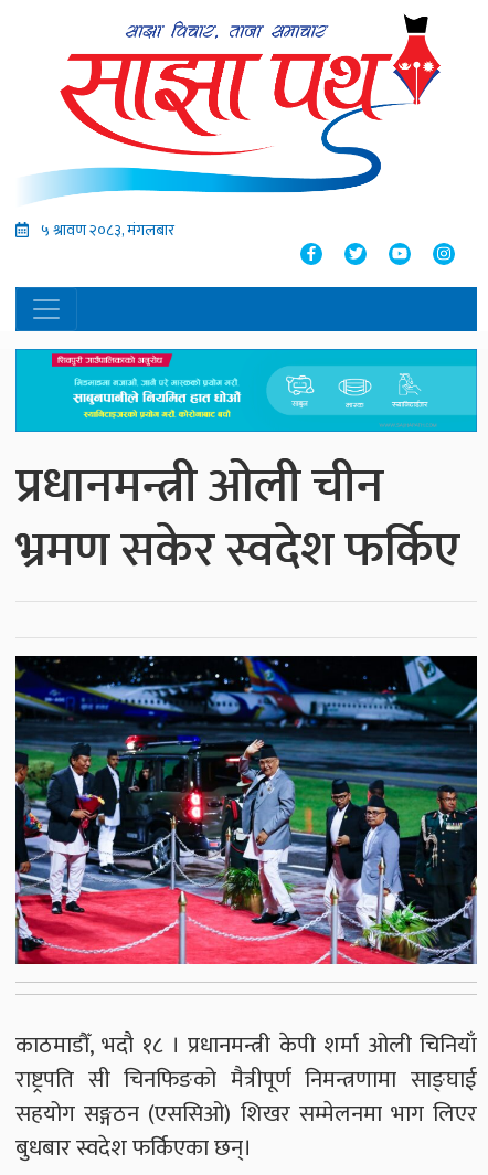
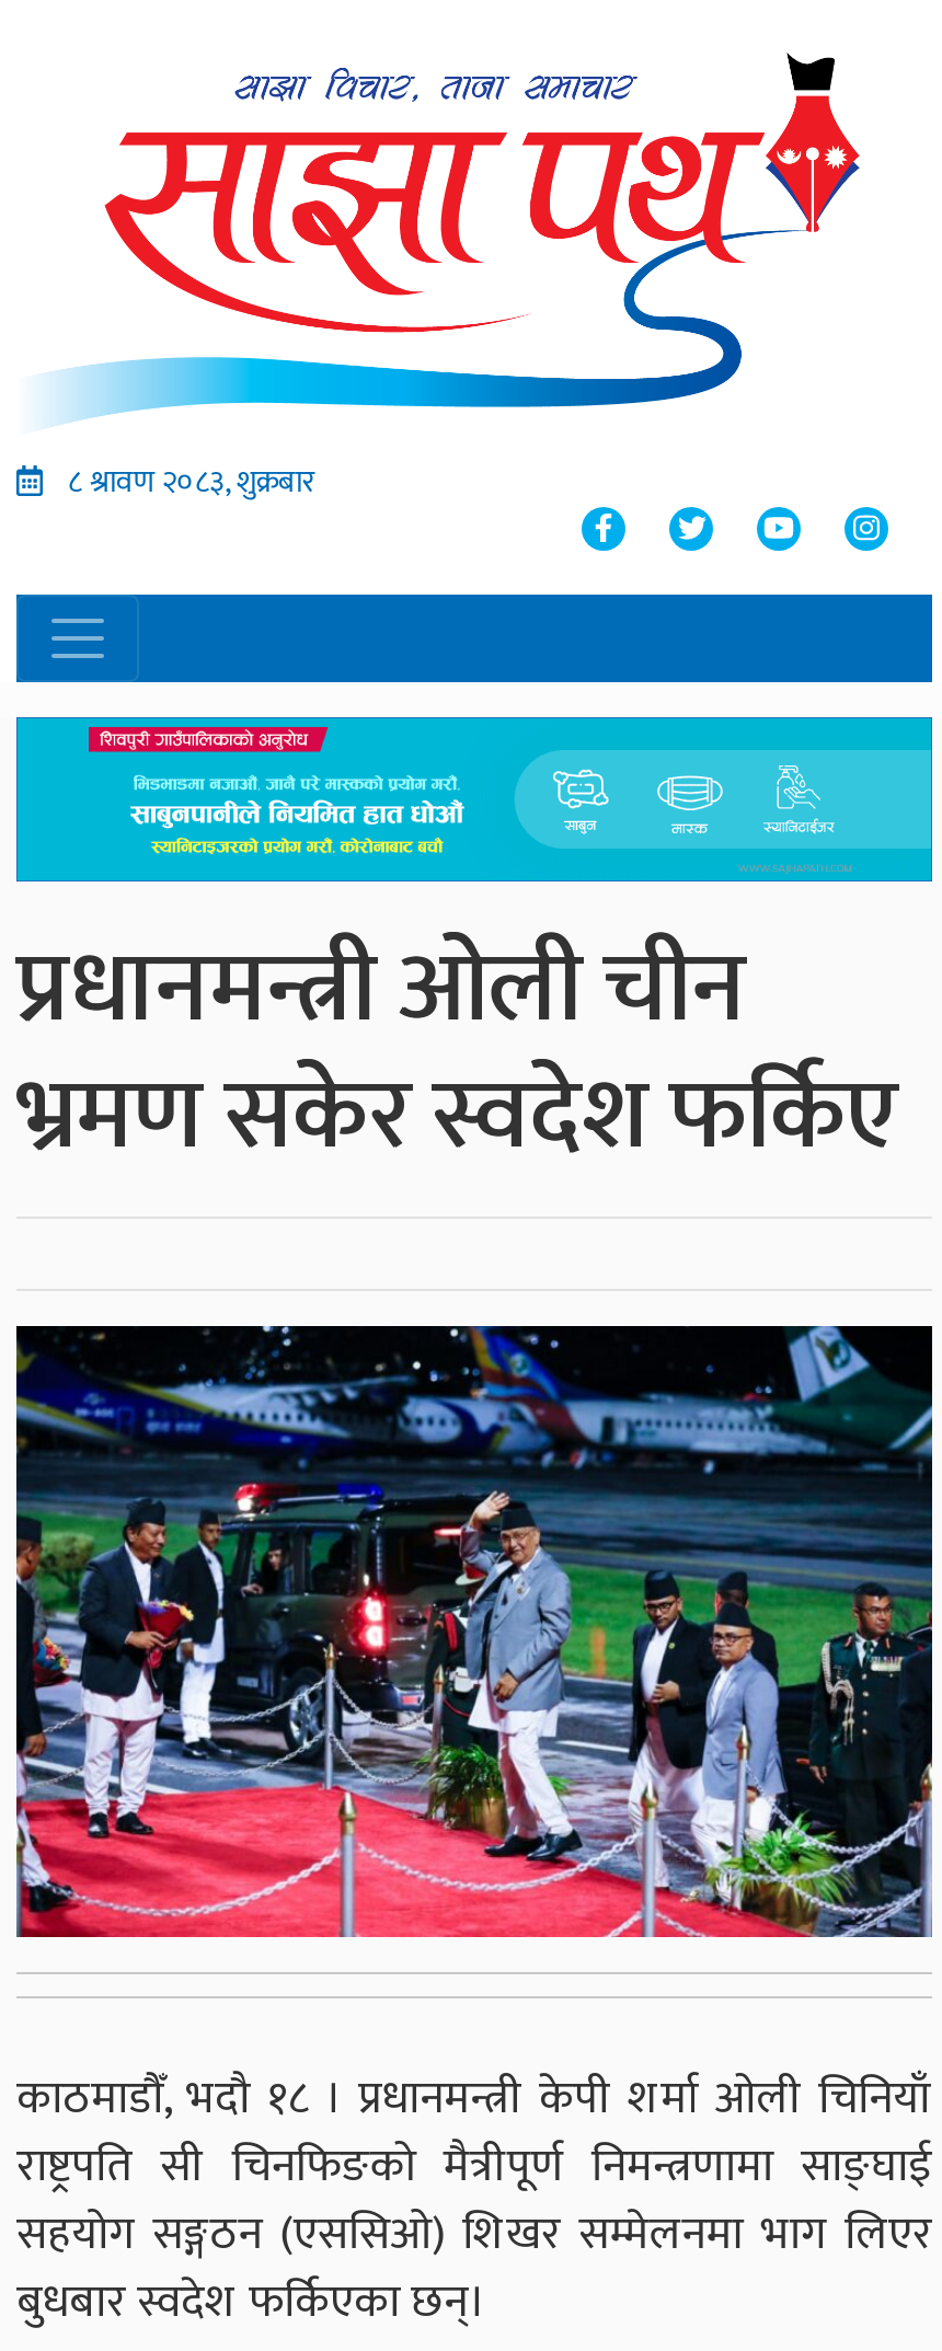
[38,217,175,243] ५ श्रावण २०८३, मंगलबार -> [61,456,315,507] ८ श्रावण २०८३, शुक्रबार

